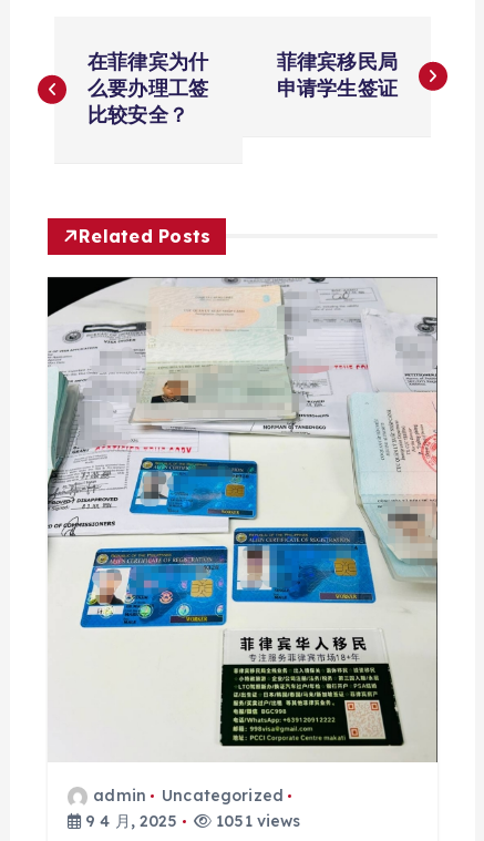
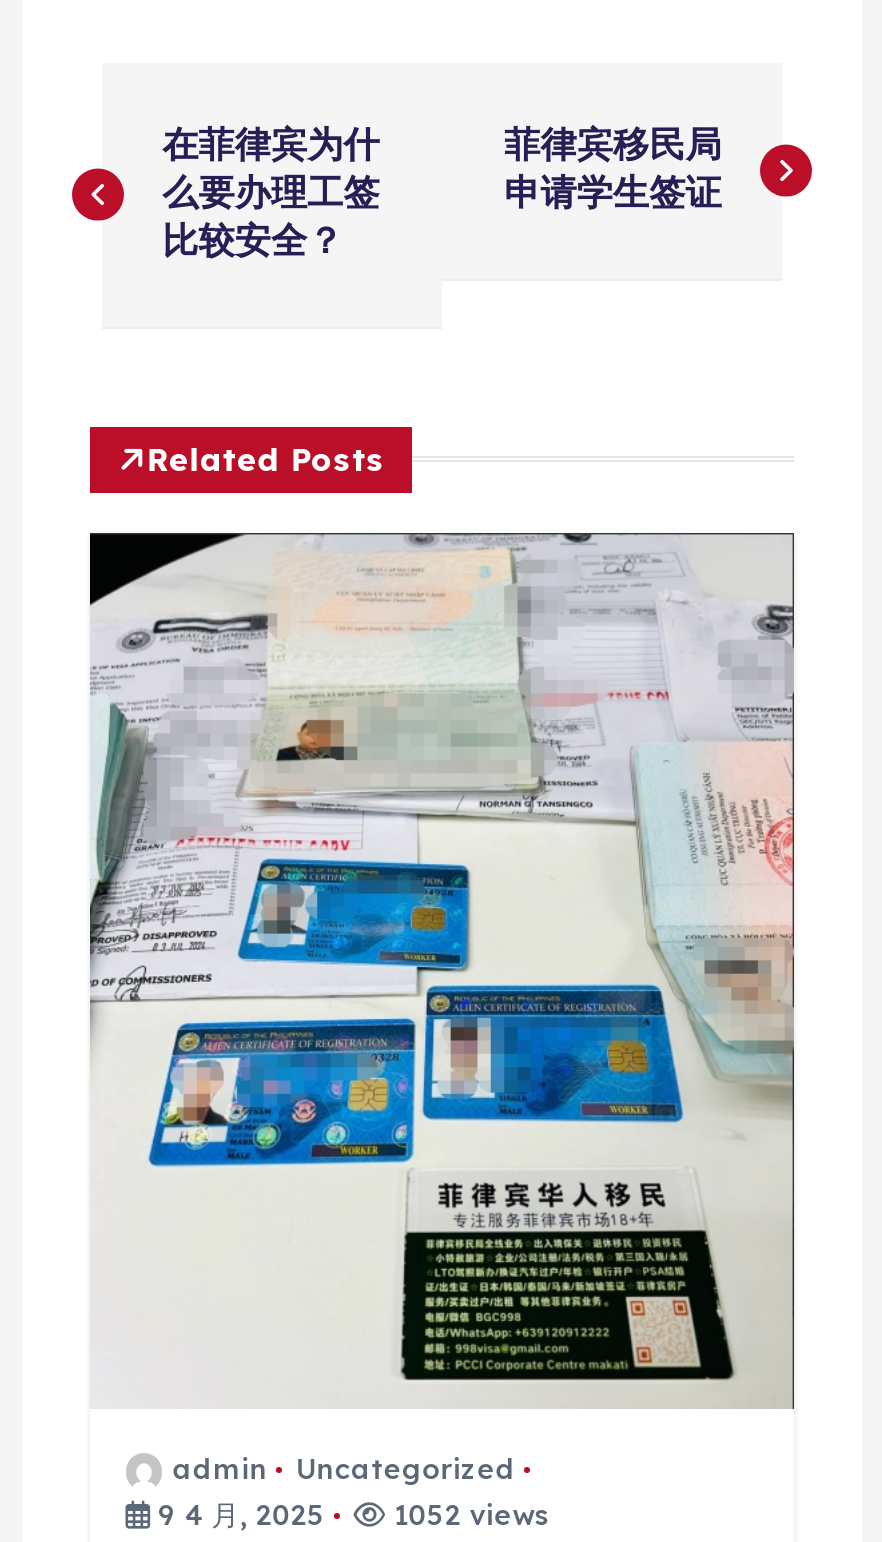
[81,811,301,831] 9 4 月, 2025 1051 views -> [150,1497,549,1533] 9 4 月, 2025 1052 views

